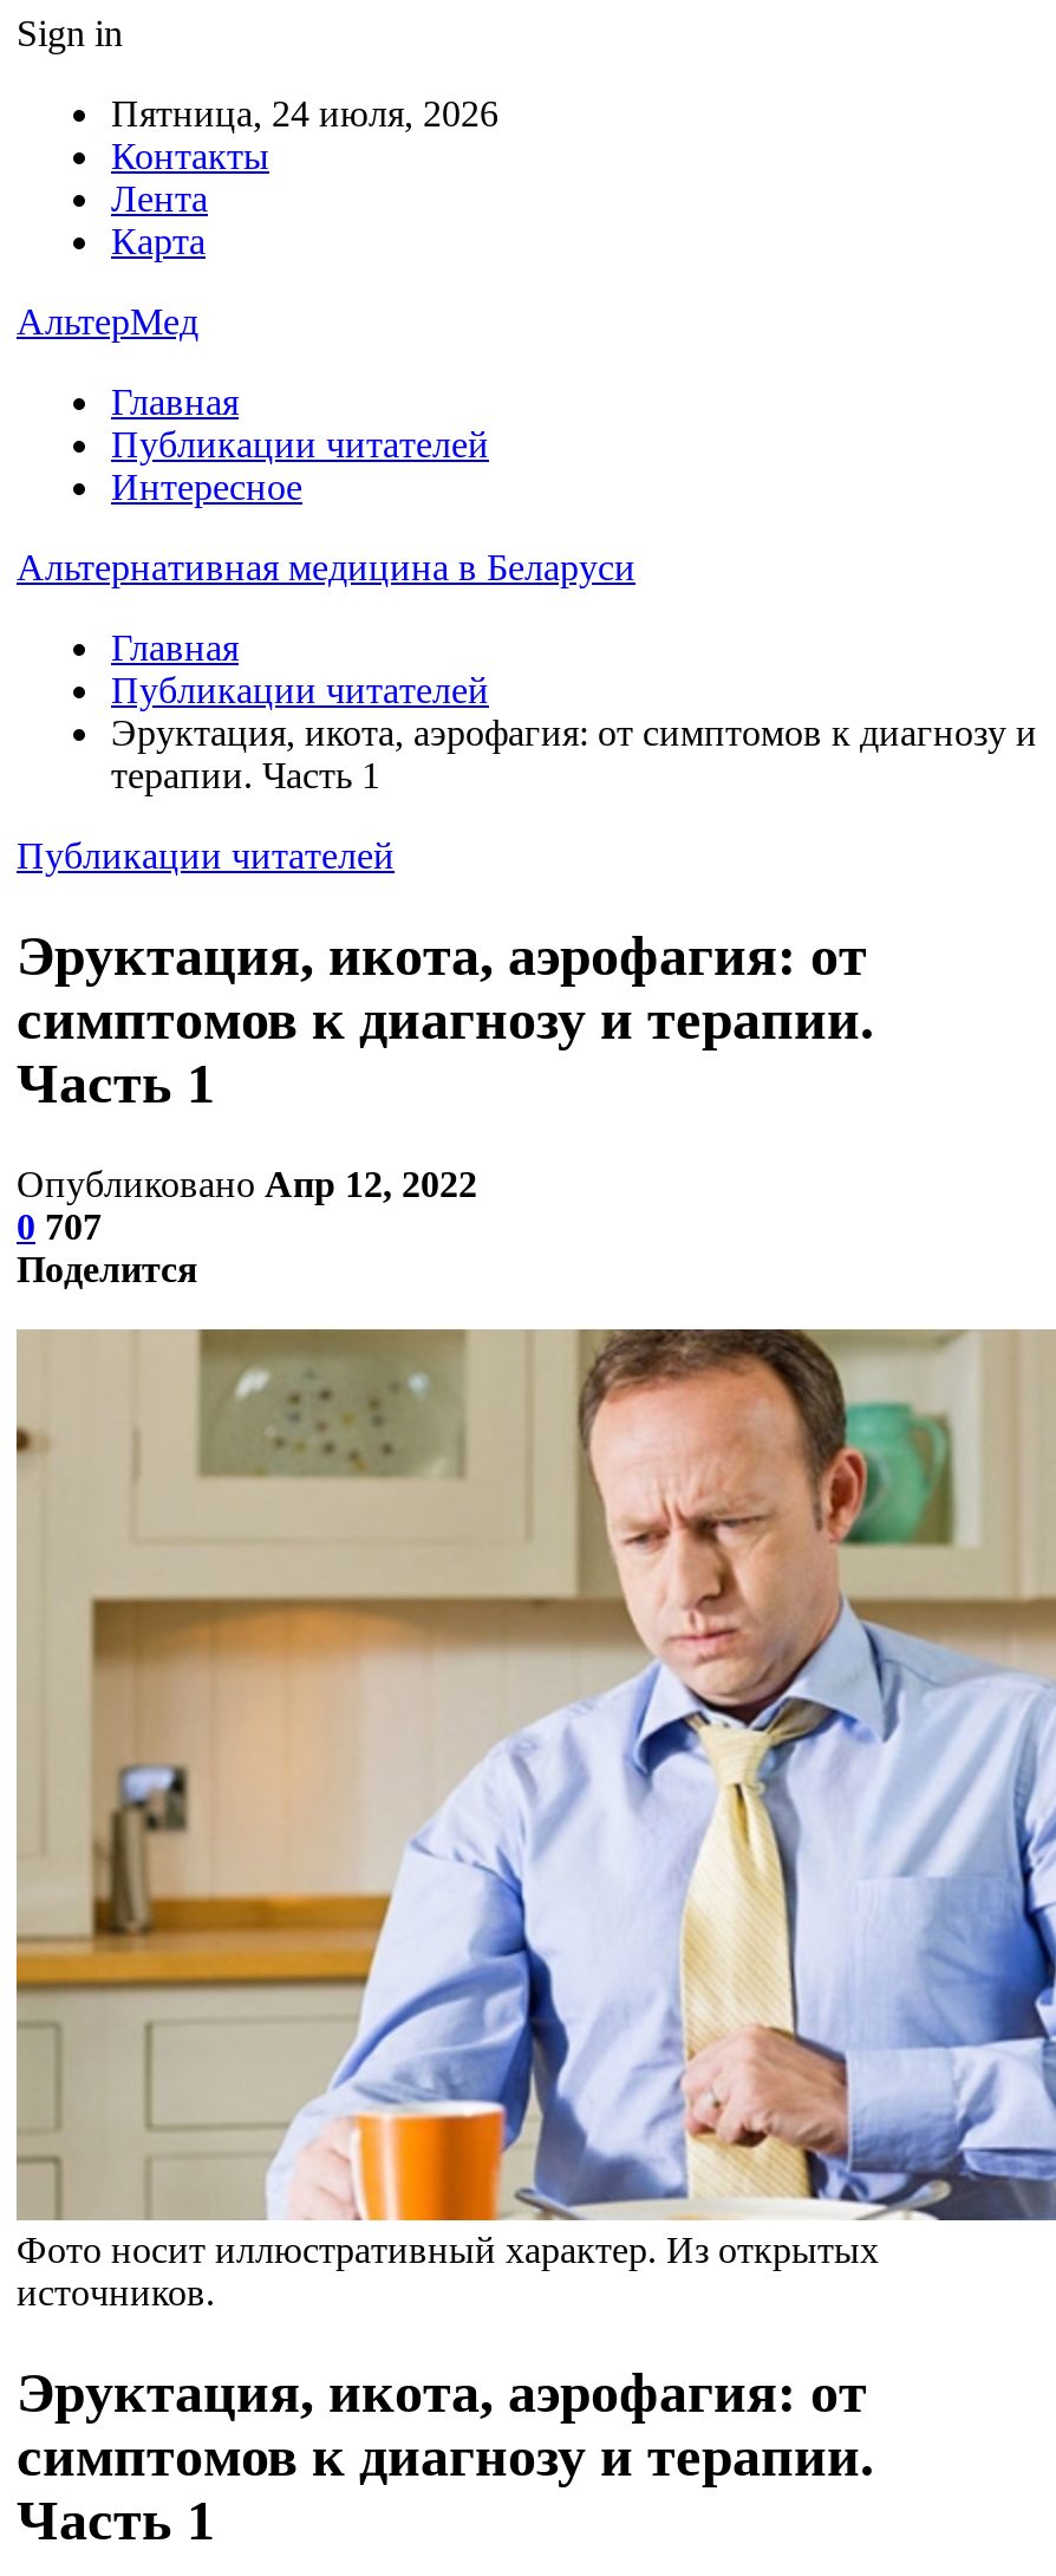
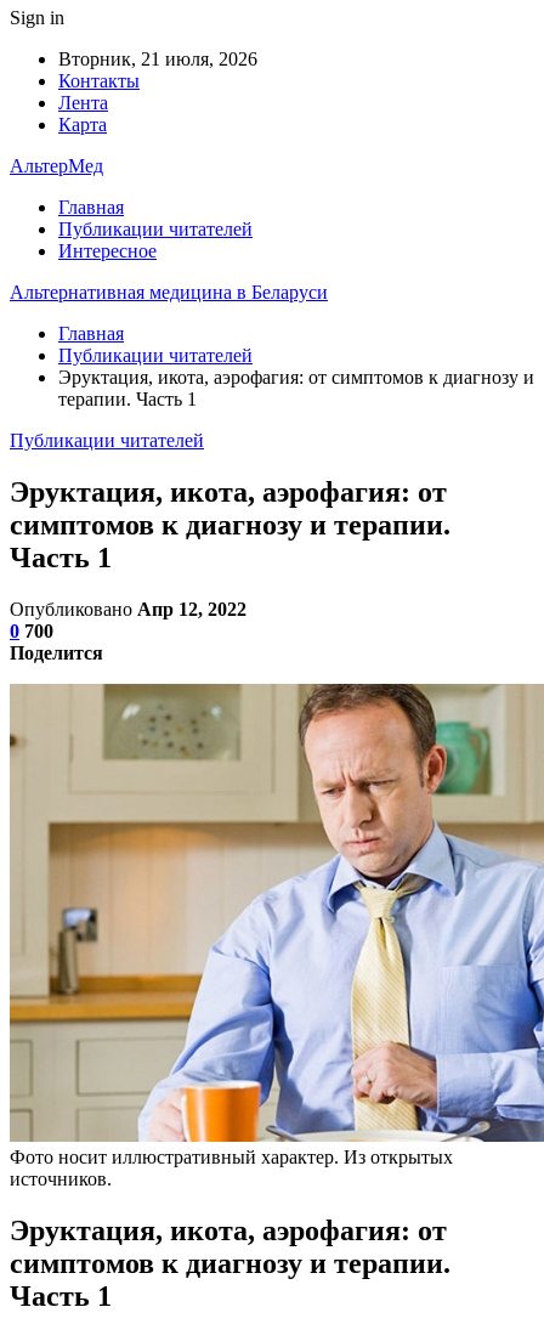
[111,93,498,134] Пятница, 24 июля, 2026 -> [58,49,257,69] Вторник, 21 июля, 2026
[17,1206,102,1246] 0 707 -> [10,620,53,641] 0 700

